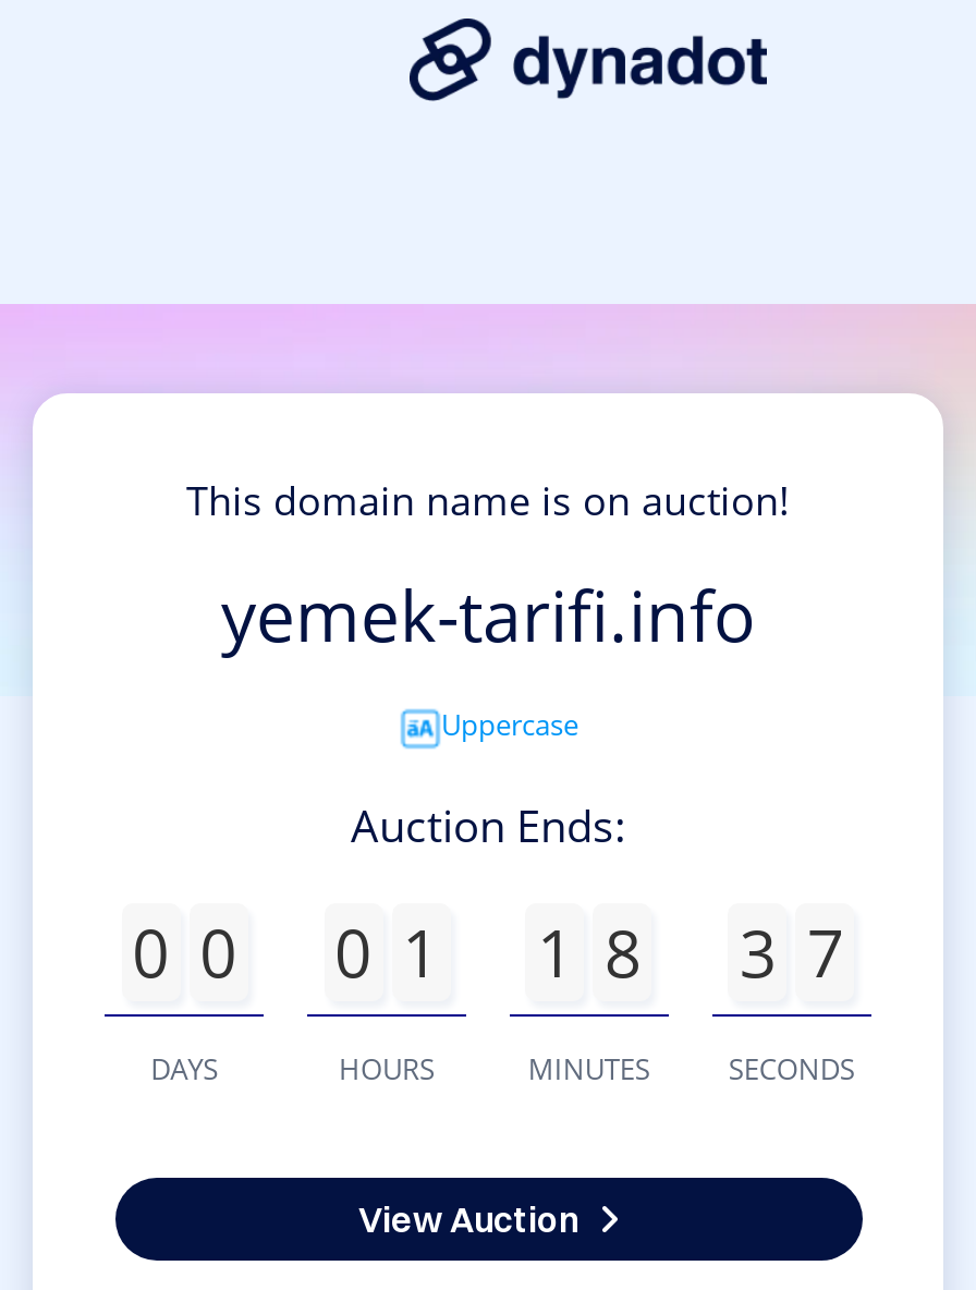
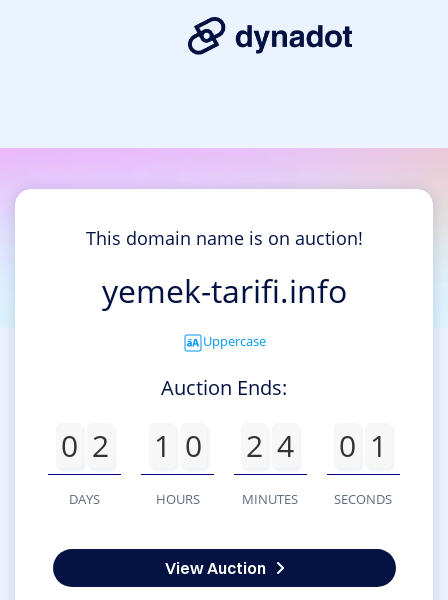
[132,908,237,997] 0 0 -> [61,425,109,466] 0 2
[334,908,439,997] 0 1 -> [153,425,201,466] 1 0
[537,908,641,997] 1 8 -> [246,425,294,466] 2 4
[739,908,844,997] 3 7 -> [339,425,387,466] 0 1

